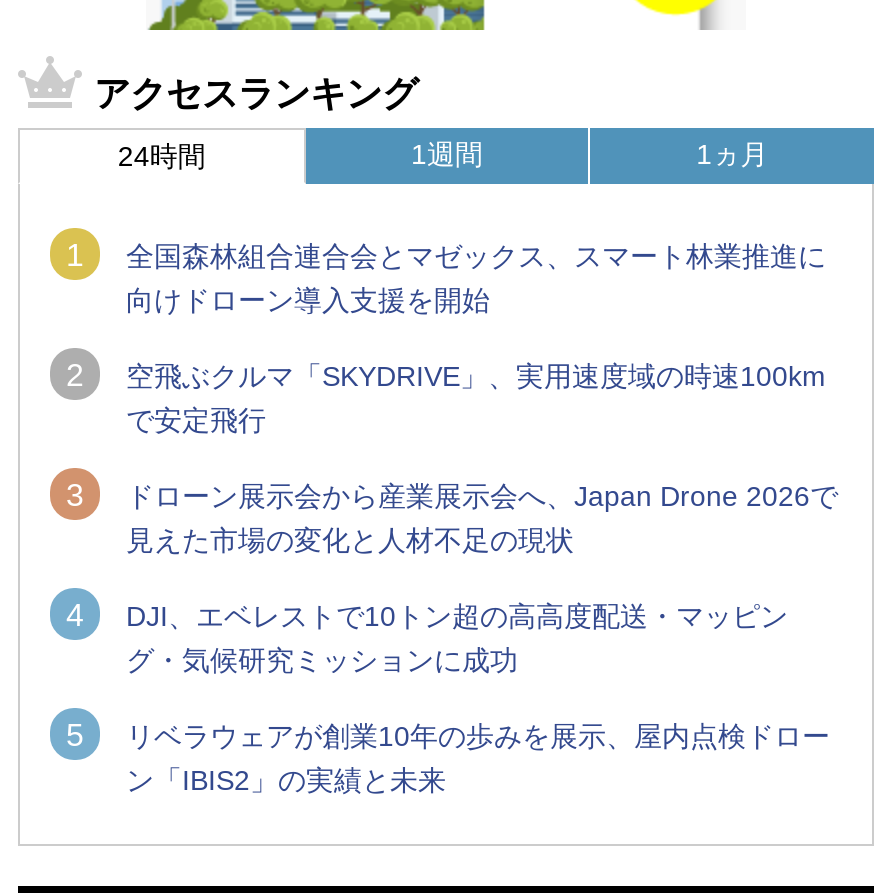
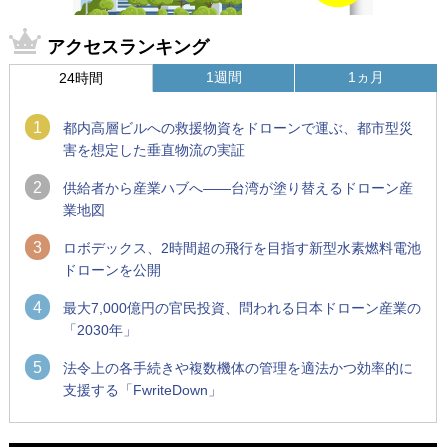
[126,240,826,316] 全国森林組合連合会とマゼックス、スマート林業推進に | 向けドローン導入支援を開始 -> [63,120,413,158] 都内高層ビルへの救援物資をドローンで運ぶ、都市型災 | 害を想定した垂直物流の実証
[126,360,826,436] 空飛ぶクルマ「SKYDRIVE」、実用速度域の時速100km | で安定飛行 -> [63,180,413,218] 供給者から産業ハブへ――台湾が塗り替えるドローン産 | 業地図
[126,480,838,556] ドローン展示会から産業展示会へ、Japan Drone 2026で | 見えた市場の変化と人材不足の現状 -> [63,240,421,278] ロボデックス、2時間超の飛行を目指す新型水素燃料電池 | ドローンを公開
[126,600,788,676] DJI、エベレストで10トン超の高高度配送・マッピン | グ・気候研究ミッションに成功 -> [63,300,421,338] 最大7,000億円の官民投資、問われる日本ドローン産業の | 「2030年」
[126,720,830,796] リベラウェアが創業10年の歩みを展示、屋内点検ドロー | ン「IBIS2」の実績と未来 -> [63,360,413,398] 法令上の各手続きや複数機体の管理を適法かつ効率的に | 支援する「FwriteDown」

